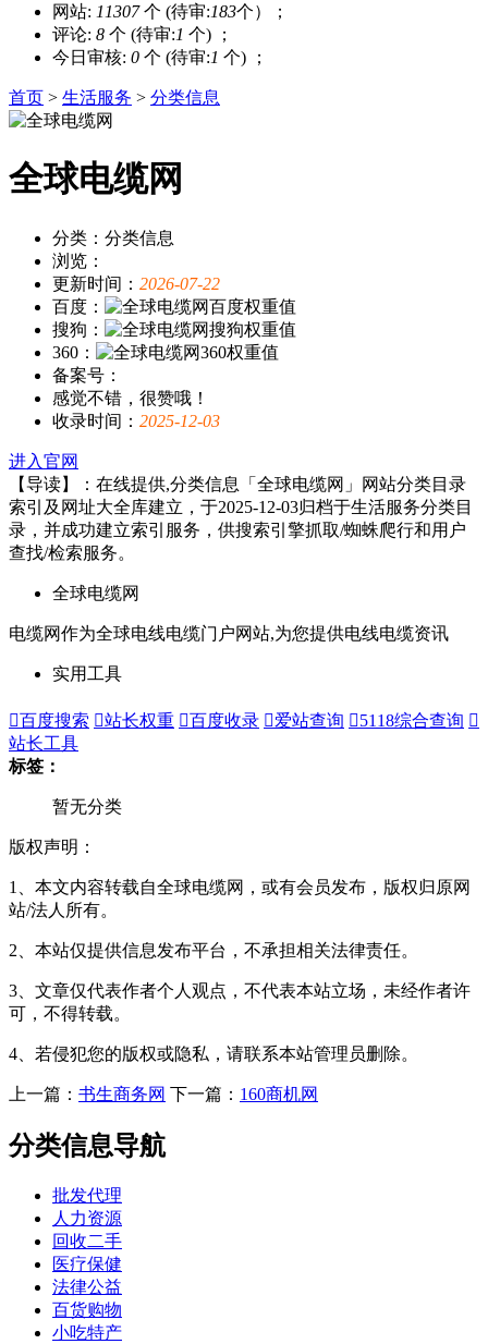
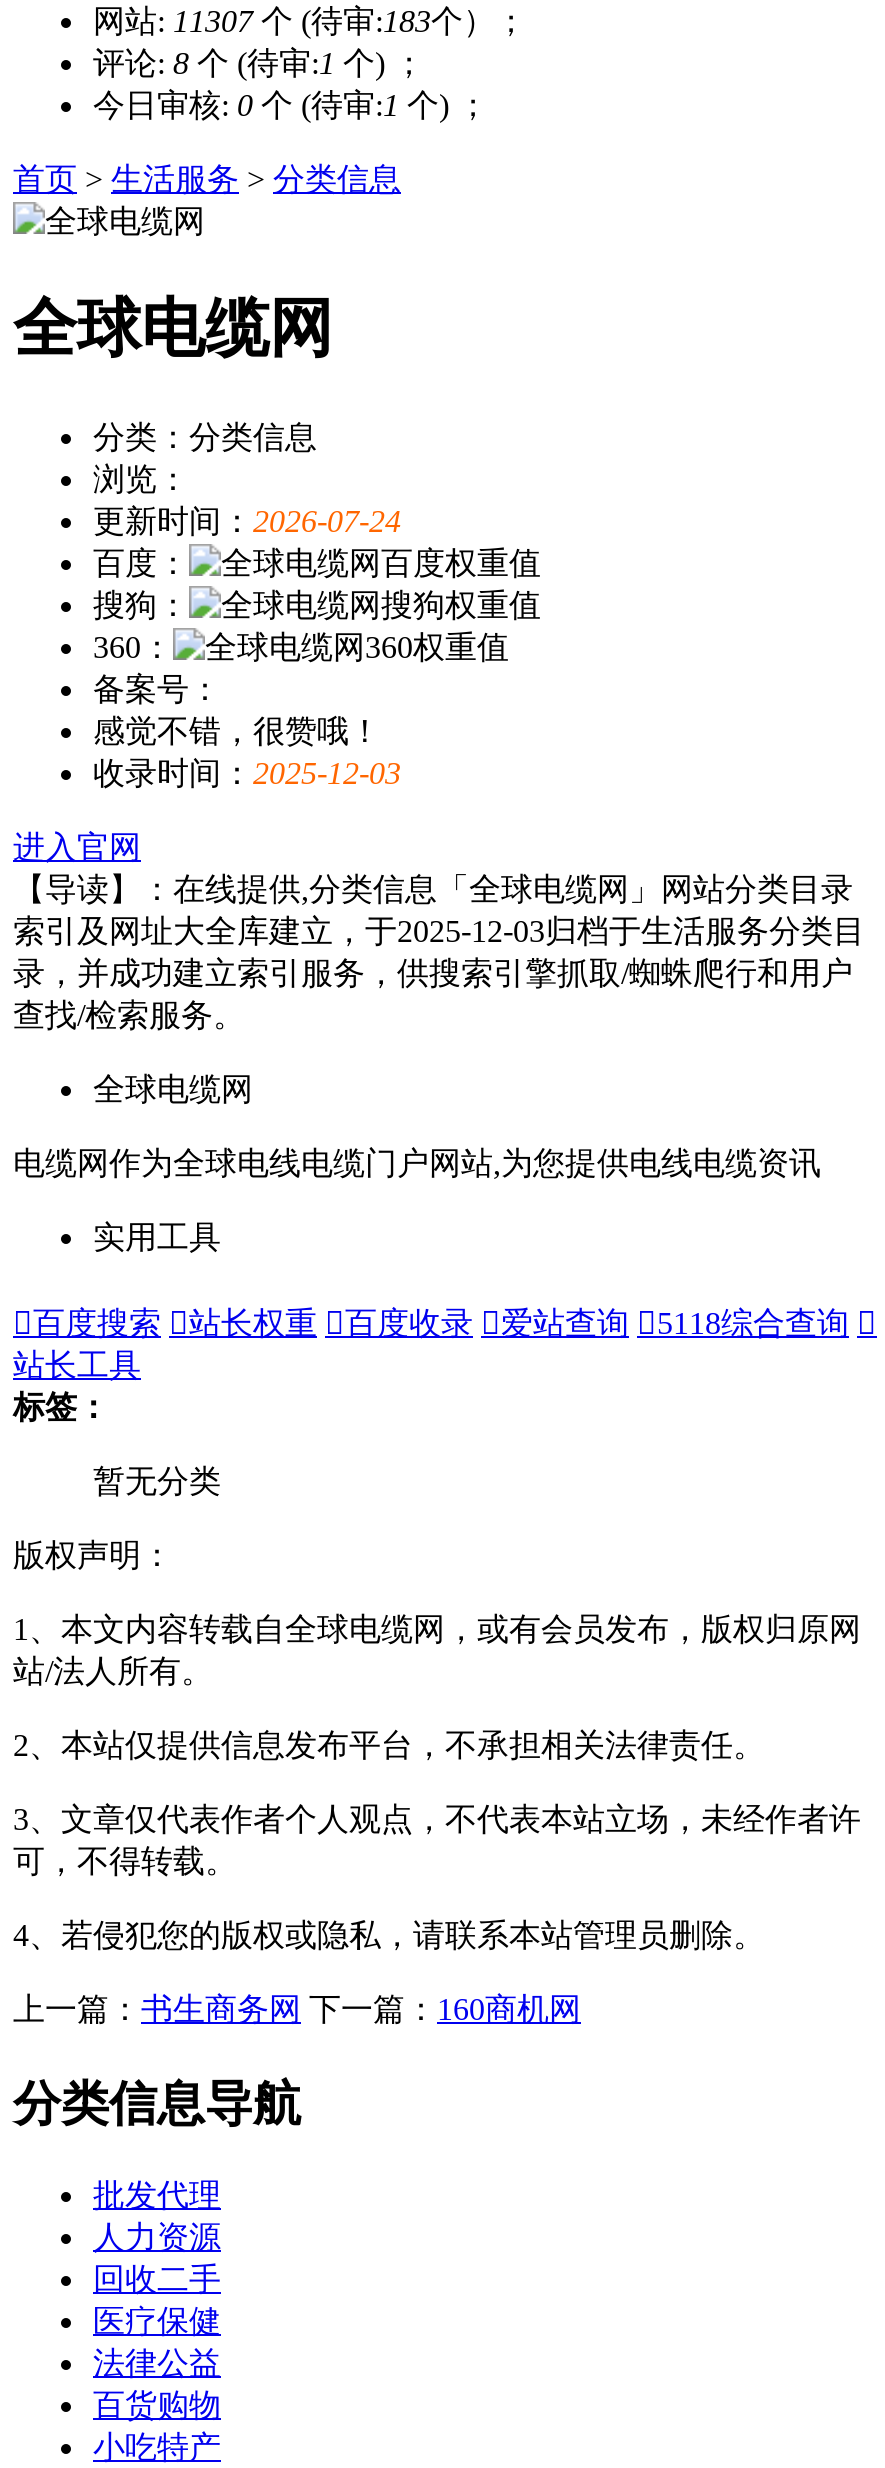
[52,274,220,293] 更新时间：2026-07-22 -> [93,504,401,538] 更新时间：2026-07-24

